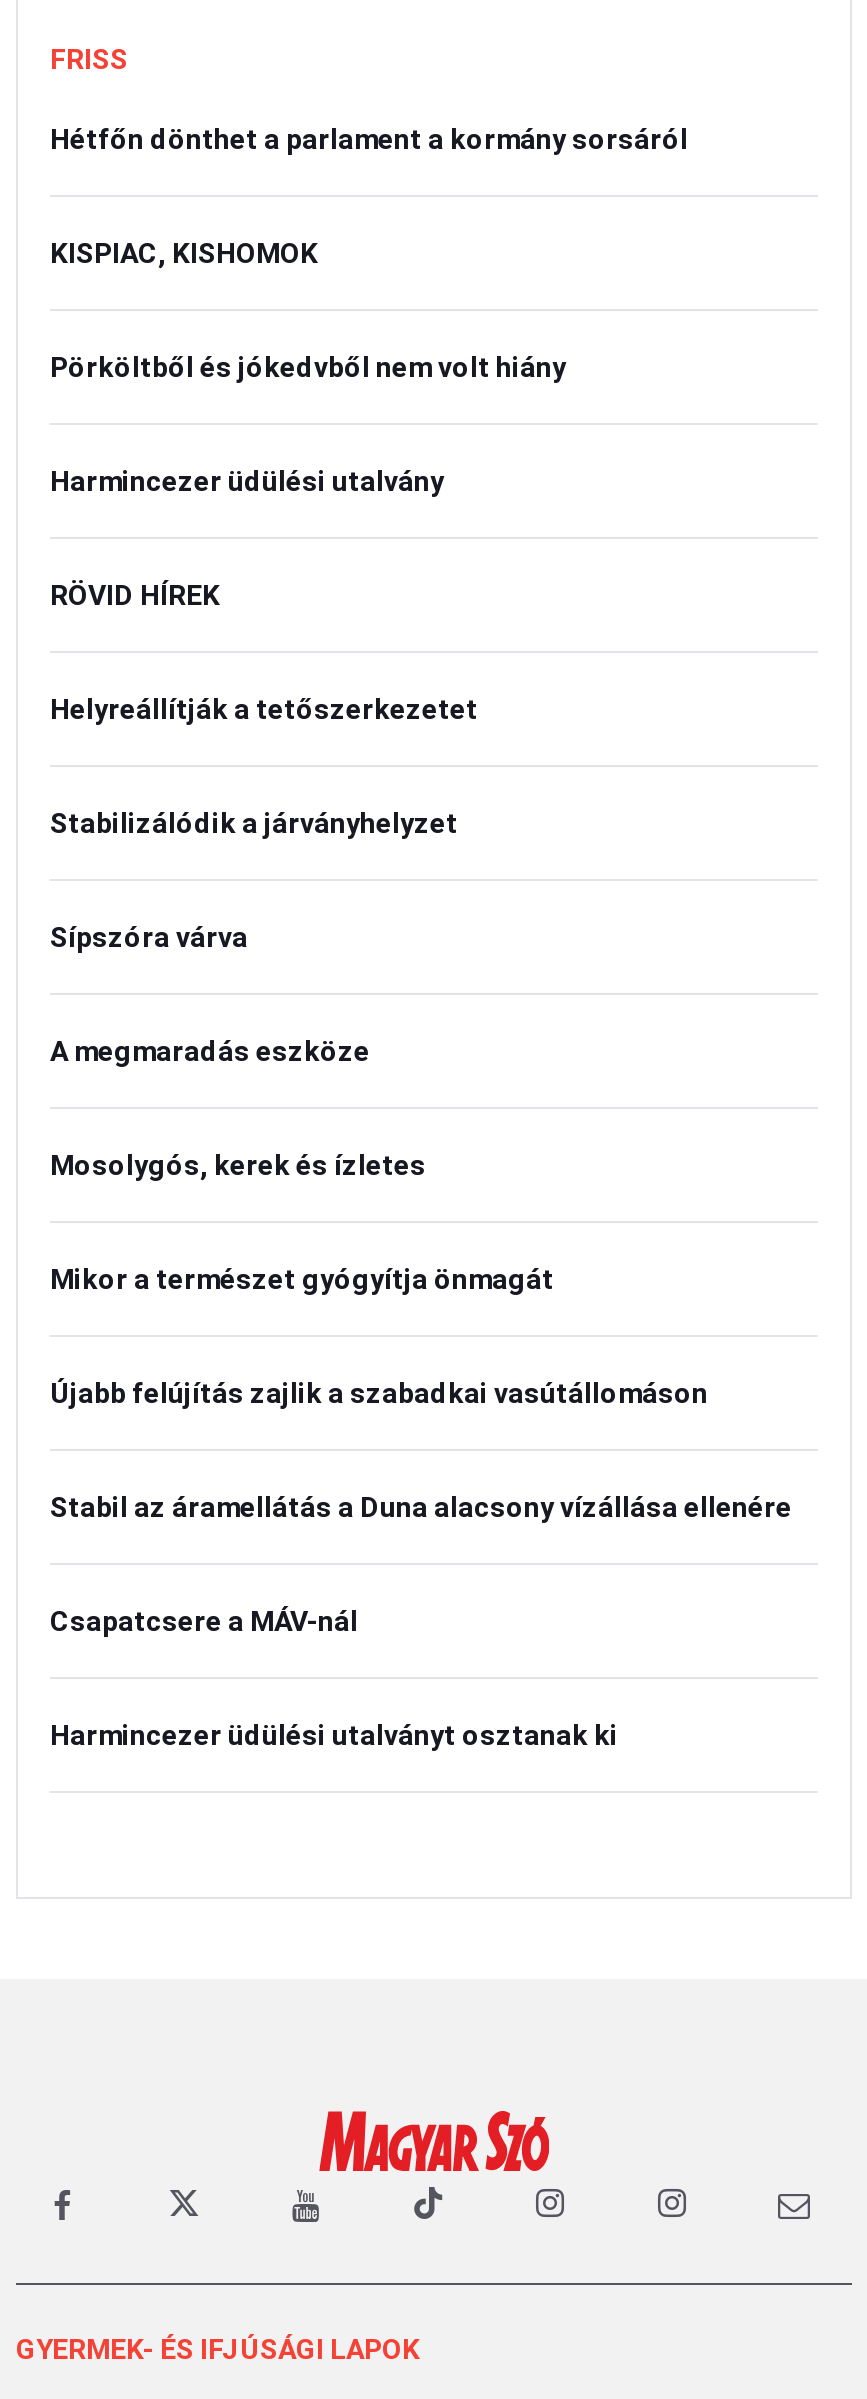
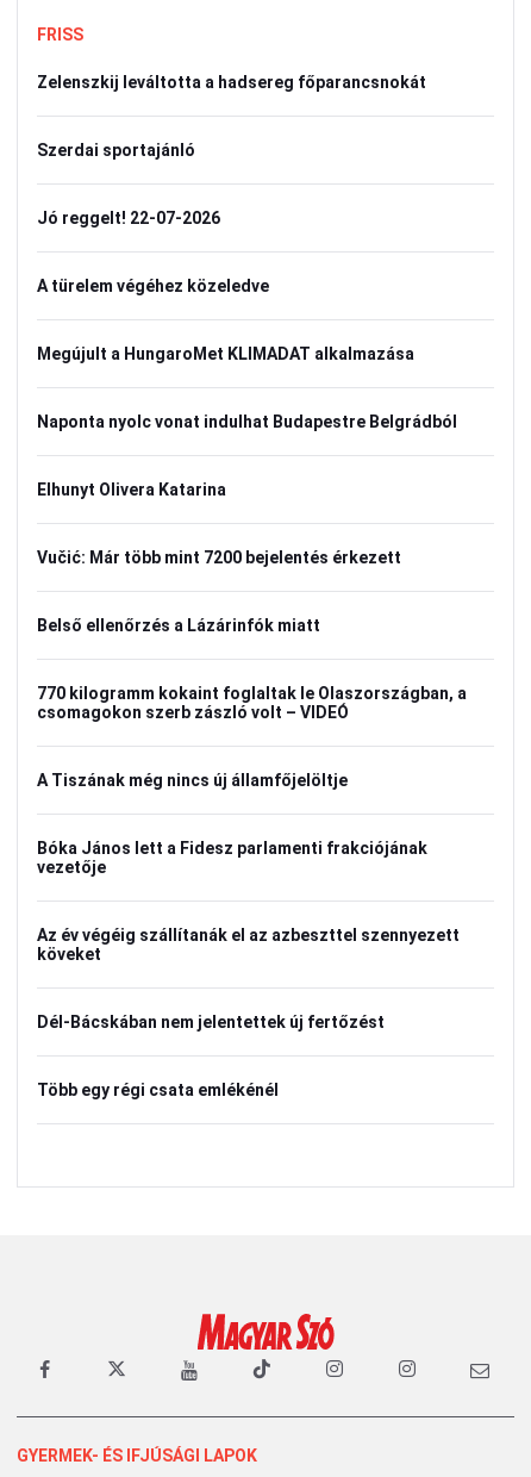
[50,124,688,156] Hétfőn dönthet a parlament a kormány sorsáról -> [37,72,426,91] Zelenszkij leváltotta a hadsereg főparancsnokát
[50,238,318,270] KISPIAC, KISHOMOK -> [37,140,195,159] Szerdai sportajánló
[50,352,566,384] Pörköltből és jókedvből nem volt hiány -> [37,208,220,227] Jó reggelt! 22-07-2026
[50,466,444,498] Harmincezer üdülési utalvány -> [37,276,269,295] A türelem végéhez közeledve
[50,580,220,612] RÖVID HÍREK -> [37,344,414,363] Megújult a HungaroMet KLIMADAT alkalmazása
[50,694,478,726] Helyreállítják a tetőszerkezetet -> [37,412,457,431] Naponta nyolc vonat indulhat Budapestre Belgrádból
[50,808,458,840] Stabilizálódik a járványhelyzet -> [37,480,226,499] Elhunyt Olivera Katarina
[50,922,248,954] Sípszóra várva -> [37,548,401,567] Vučić: Már több mint 7200 bejelentés érkezett
[50,1036,370,1068] A megmaradás eszköze -> [37,616,320,635] Belső ellenőrzés a Lázárinfók miatt
[50,1150,426,1182] Mosolygós, kerek és ízletes -> [37,683,467,722] 770 kilogramm kokaint foglaltak le Olaszországban, a | csomagokon szerb zászló volt – VIDEÓ
[50,1264,554,1296] Mikor a természet gyógyítja önmagát -> [37,770,348,789] A Tiszának még nincs új államfőjelöltje
[50,1378,708,1410] Újabb felújítás zajlik a szabadkai vasútállomáson -> [37,838,427,876] Bóka János lett a Fidesz parlamenti frakciójának | vezetője
[50,1492,792,1524] Stabil az áramellátás a Duna alacsony vízállása ellenére -> [37,925,460,963] Az év végéig szállítanák el az azbeszttel szennyezett | köveket
[50,1606,358,1638] Csapatcsere a MÁV-nál -> [37,1012,385,1031] Dél-Bácskában nem jelentettek új fertőzést
[50,1720,618,1752] Harmincezer üdülési utalványt osztanak ki -> [37,1080,279,1099] Több egy régi csata emlékénél

